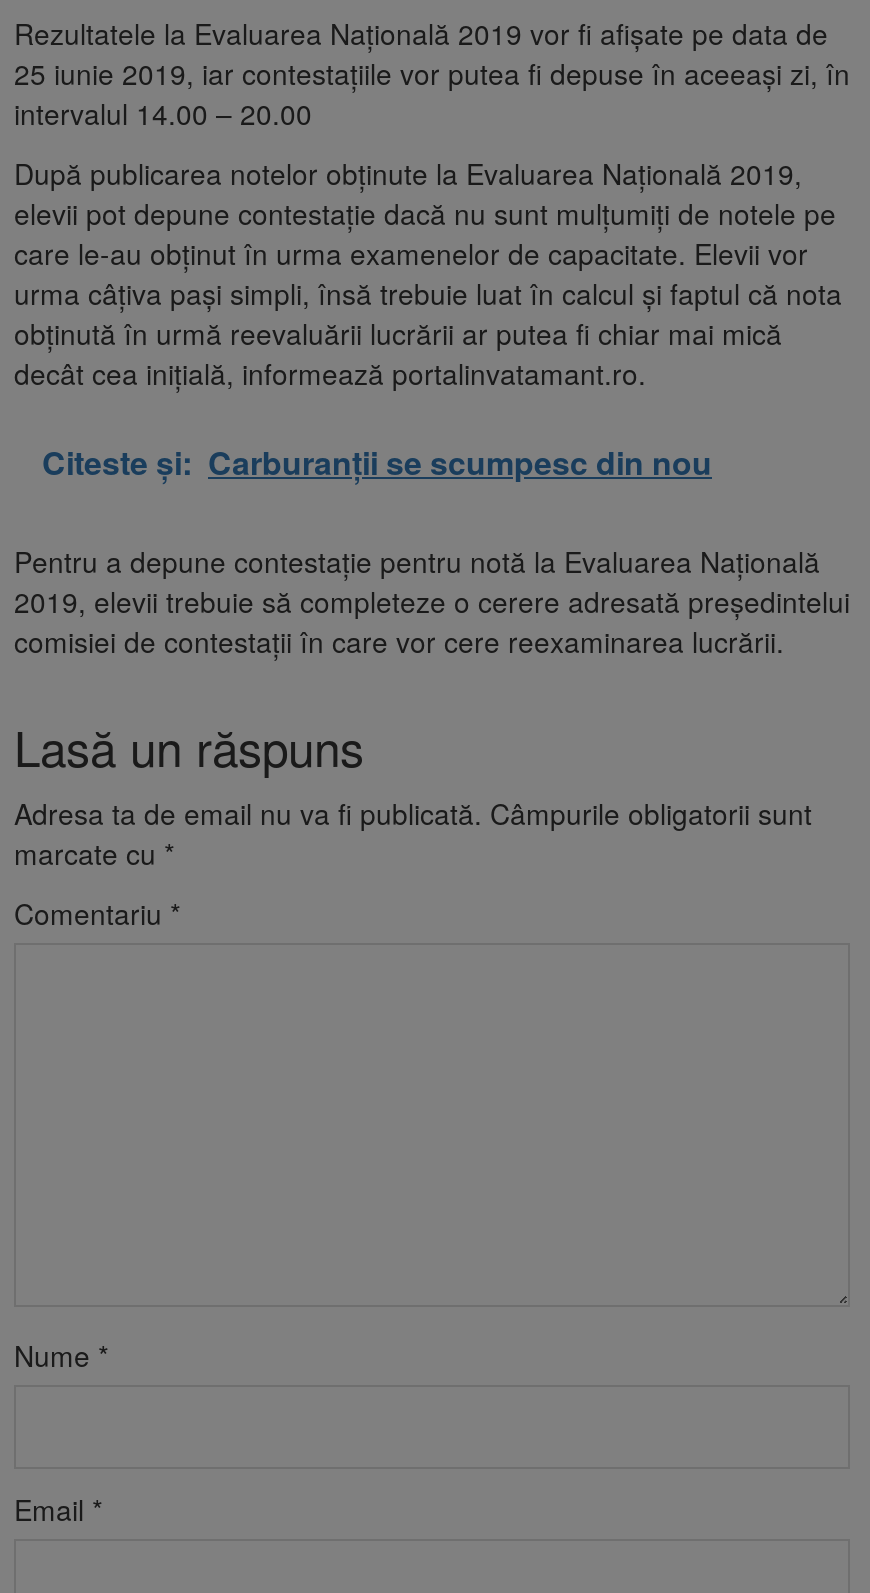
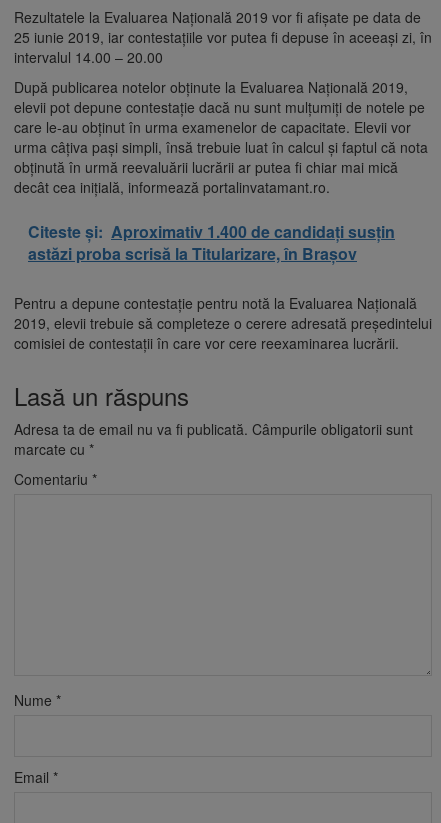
[42,440,712,486] Citeste și: Carburanții se scumpesc din nou -> [28,220,395,265] Citeste și: Aproximativ 1.400 de candidați susțin | astăzi proba scrisă la Titularizare, în Brașov

